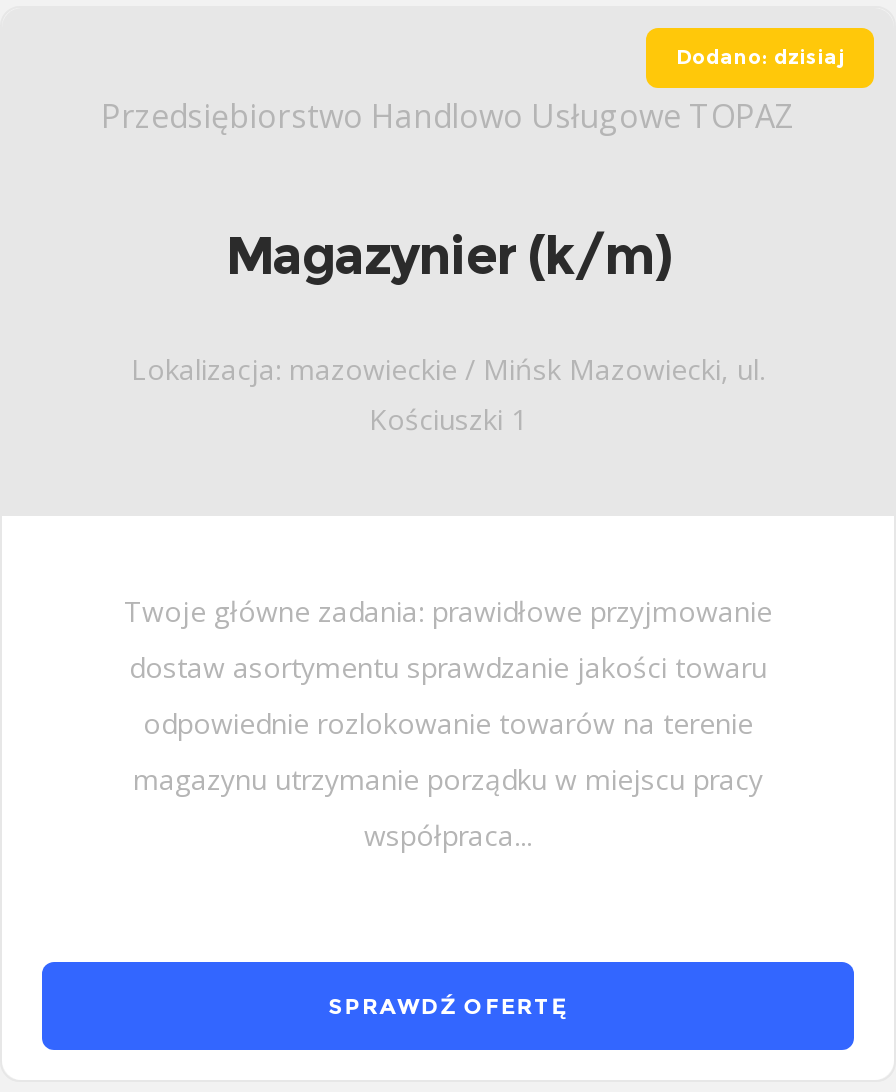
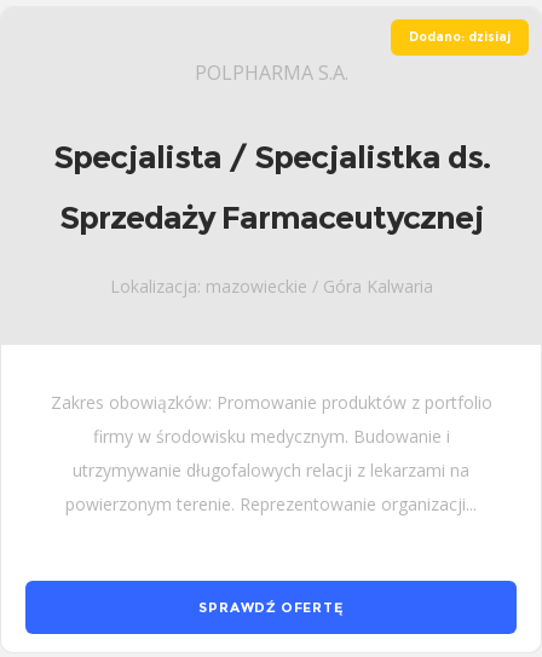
[101,94,795,138] Przedsiębiorstwo Handlowo Usługowe TOPAZ -> [194,60,348,86] POLPHARMA S.A.
[226,224,670,288] Magazynier (k/m) -> [53,138,489,177] Specjalista / Specjalistka ds.
[131,350,765,438] Lokalizacja: mazowieckie / Mińsk Mazowiecki, ul. | Kościuszki 1 -> [59,199,483,237] Sprzedaży Farmaceutycznej
[124,592,772,630] Twoje główne zadania: prawidłowe przyjmowanie -> [109,275,433,298] Lokalizacja: mazowieckie / Góra Kalwaria
[129,648,767,686] dostaw asortymentu sprawdzanie jakości towaru -> [50,391,492,414] Zakres obowiązków: Promowanie produktów z portfolio
[143,704,753,742] odpowiednie rozlokowanie towarów na terenie -> [93,425,449,448] firmy w środowisku medycznym. Budowanie i
[133,760,763,798] magazynu utrzymanie porządku w miejscu pracy -> [73,459,469,482] utrzymywanie długofalowych relacji z lekarzami na
[364,816,532,854] współpraca... -> [65,493,477,516] powierzonym terenie. Reprezentowanie organizacji...

